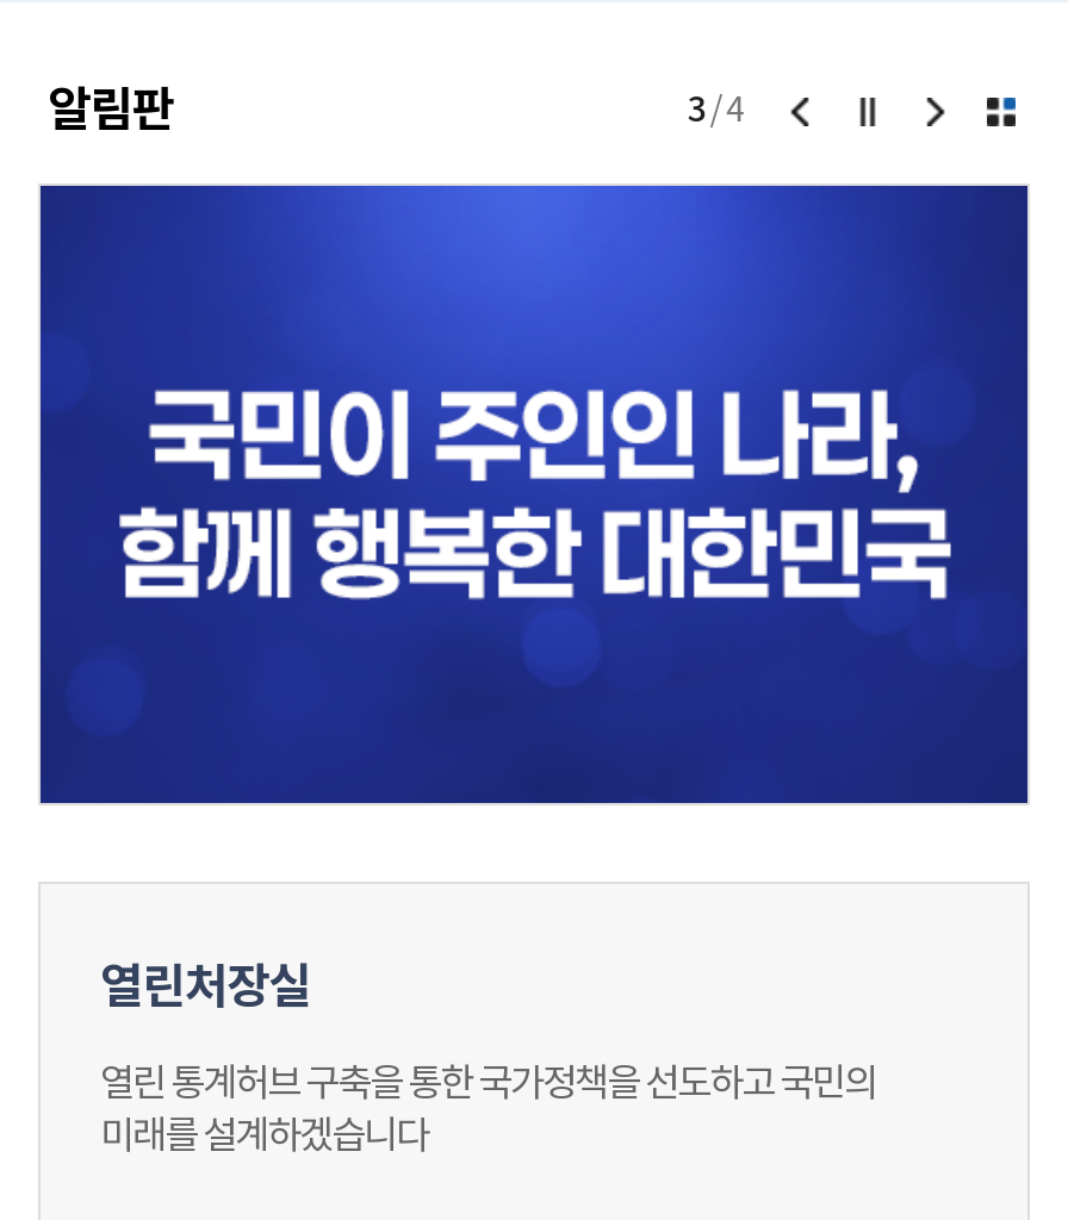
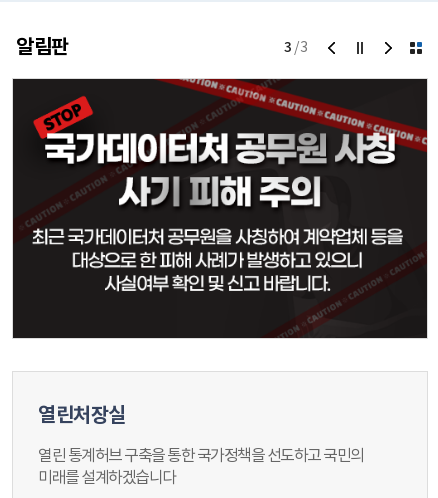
[687,91,744,132] 3 / 4 -> [284,39,308,56] 3 / 3
[38,183,1030,805] [image] -> [12,78,428,339] [image]

